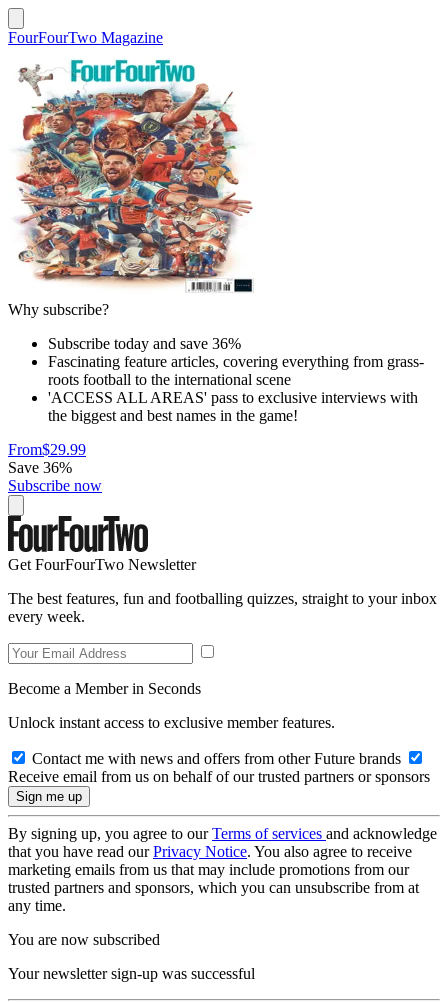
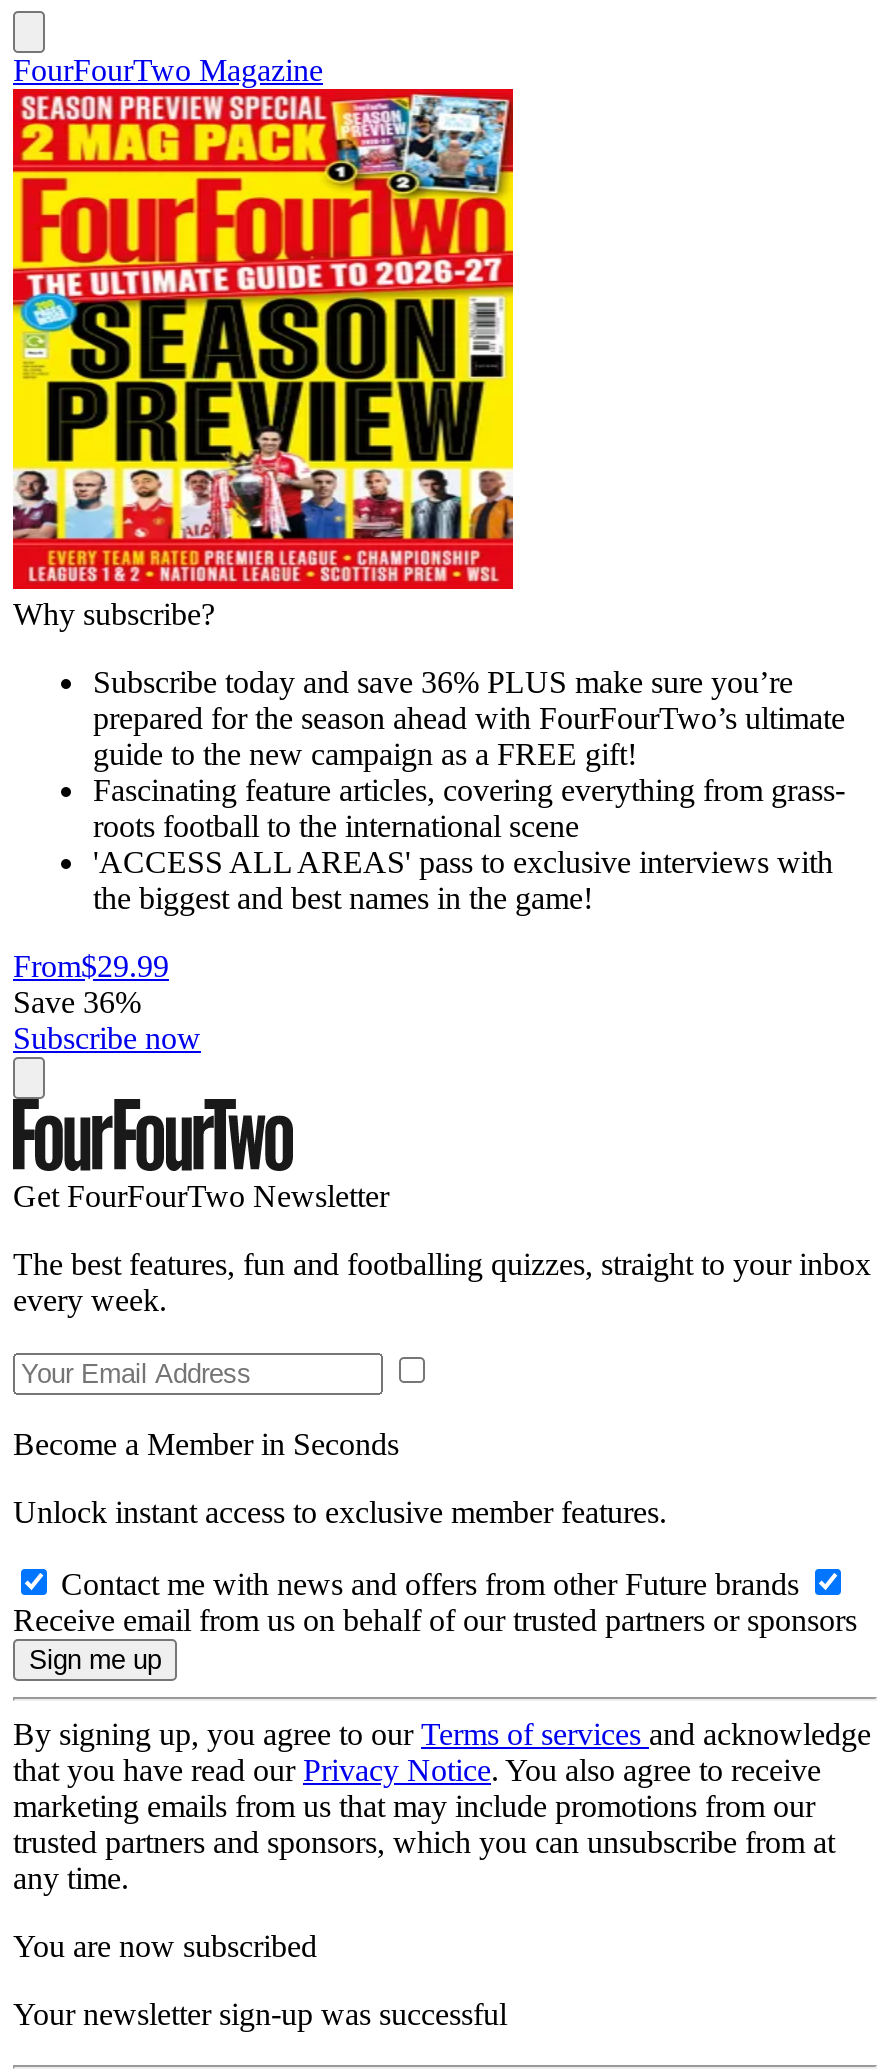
[8,47,258,351] [image] | Subscribe today and save 36% -> [11,87,845,770] [image] | Subscribe today and save 36% PLUS make sure you’re | prepared for the season ahead with FourFourTwo’s ultimate | guide to the new campaign as a FREE gift!

